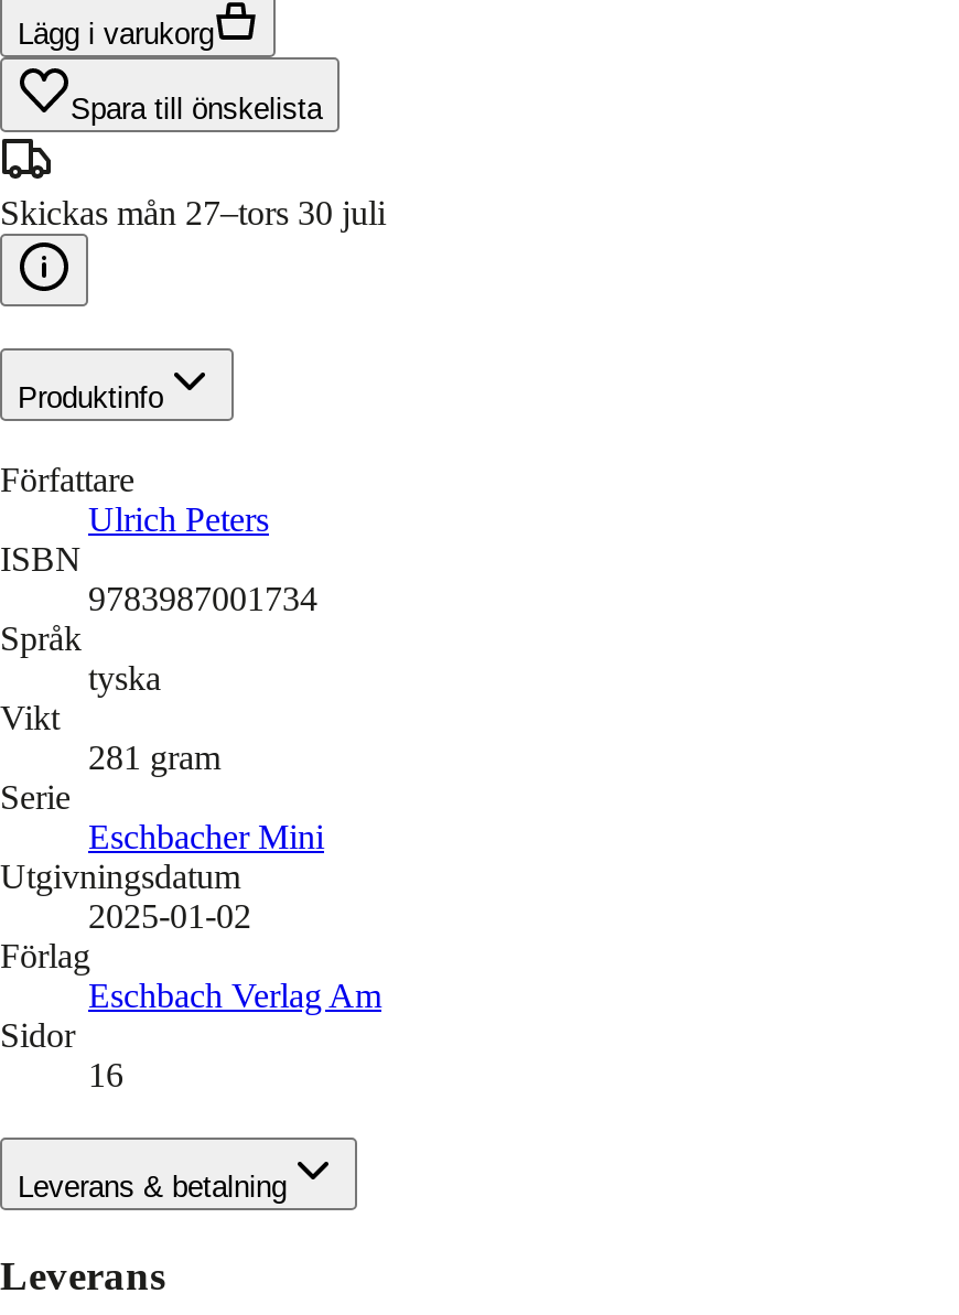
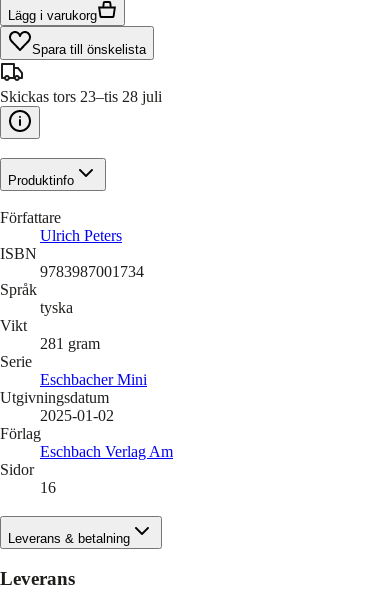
[0,194,386,231] Skickas mån 27–tors 30 juli -> [0,88,162,105] Skickas tors 23–tis 28 juli

